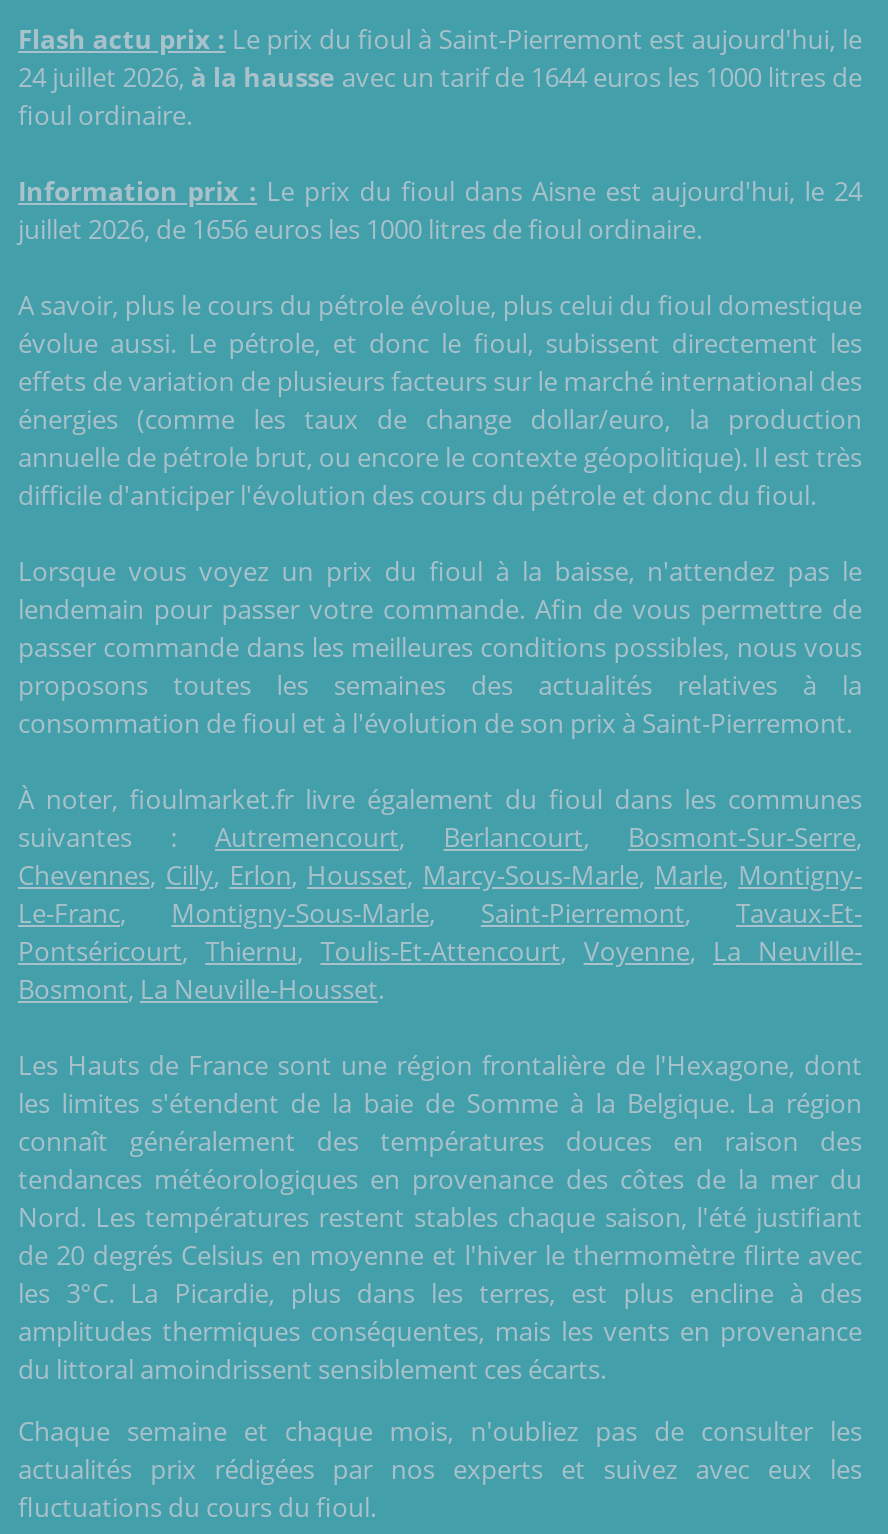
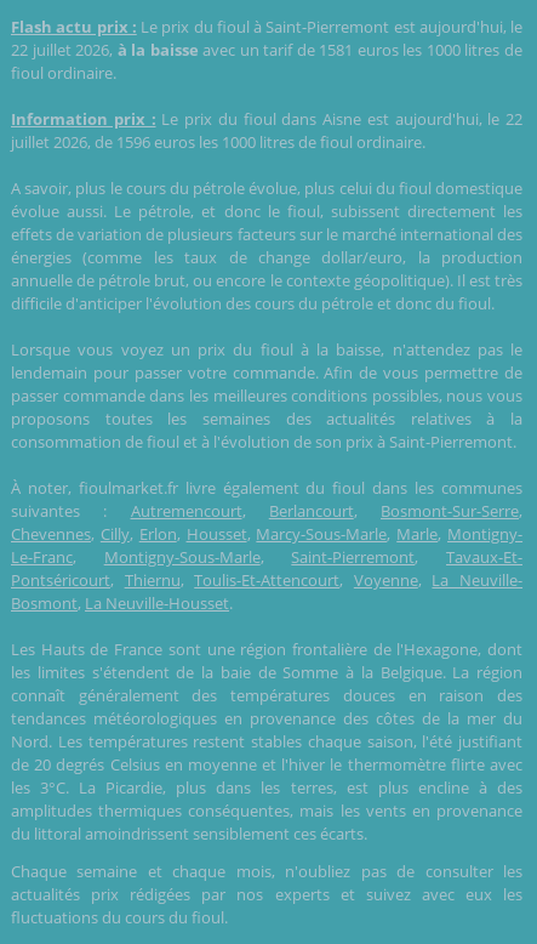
[18,59,862,95] 24 juillet 2026, à la hausse avec un tarif de 1644 euros les 1000 litres de -> [11,39,522,60] 22 juillet 2026, à la baisse avec un tarif de 1581 euros les 1000 litres de
[18,173,862,209] Information prix : Le prix du fioul dans Aisne est aujourd'hui, le 24 -> [11,108,522,130] Information prix : Le prix du fioul dans Aisne est aujourd'hui, le 22
[18,211,702,247] juillet 2026, de 1656 euros les 1000 litres de fioul ordinaire. -> [11,131,425,153] juillet 2026, de 1596 euros les 1000 litres de fioul ordinaire.

